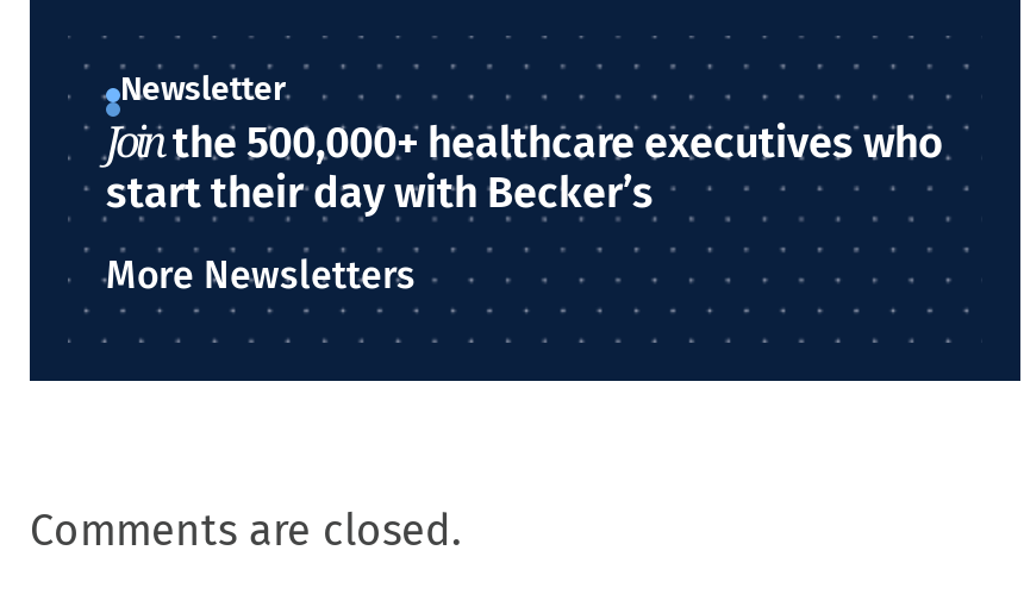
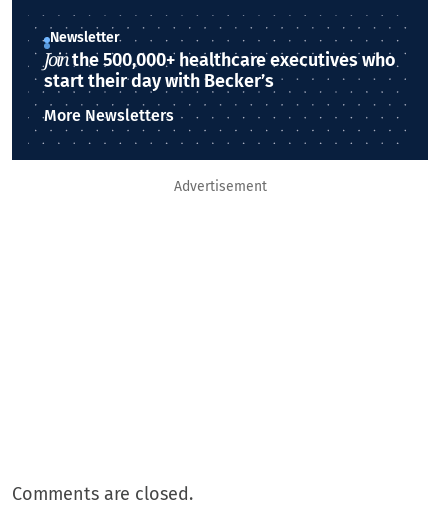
none -> [173,178,266,195] Advertisement

